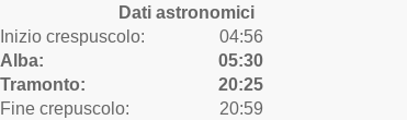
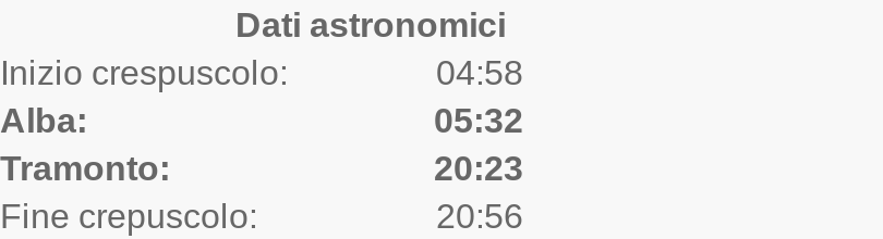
[219,27,263,45] 04:56 -> [436,53,523,90] 04:58
[218,51,263,69] 05:30 -> [434,101,523,138] 05:32
[218,75,263,93] 20:25 -> [434,149,523,186] 20:23
[219,99,263,117] 20:59 -> [436,197,523,234] 20:56

